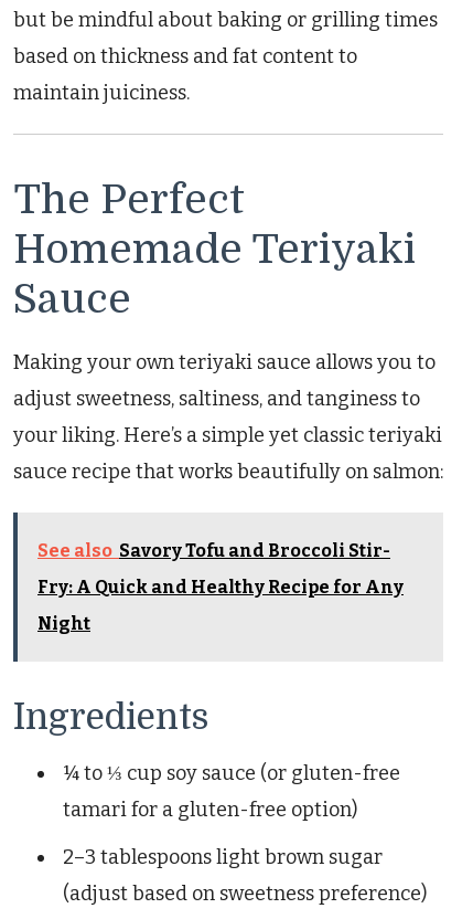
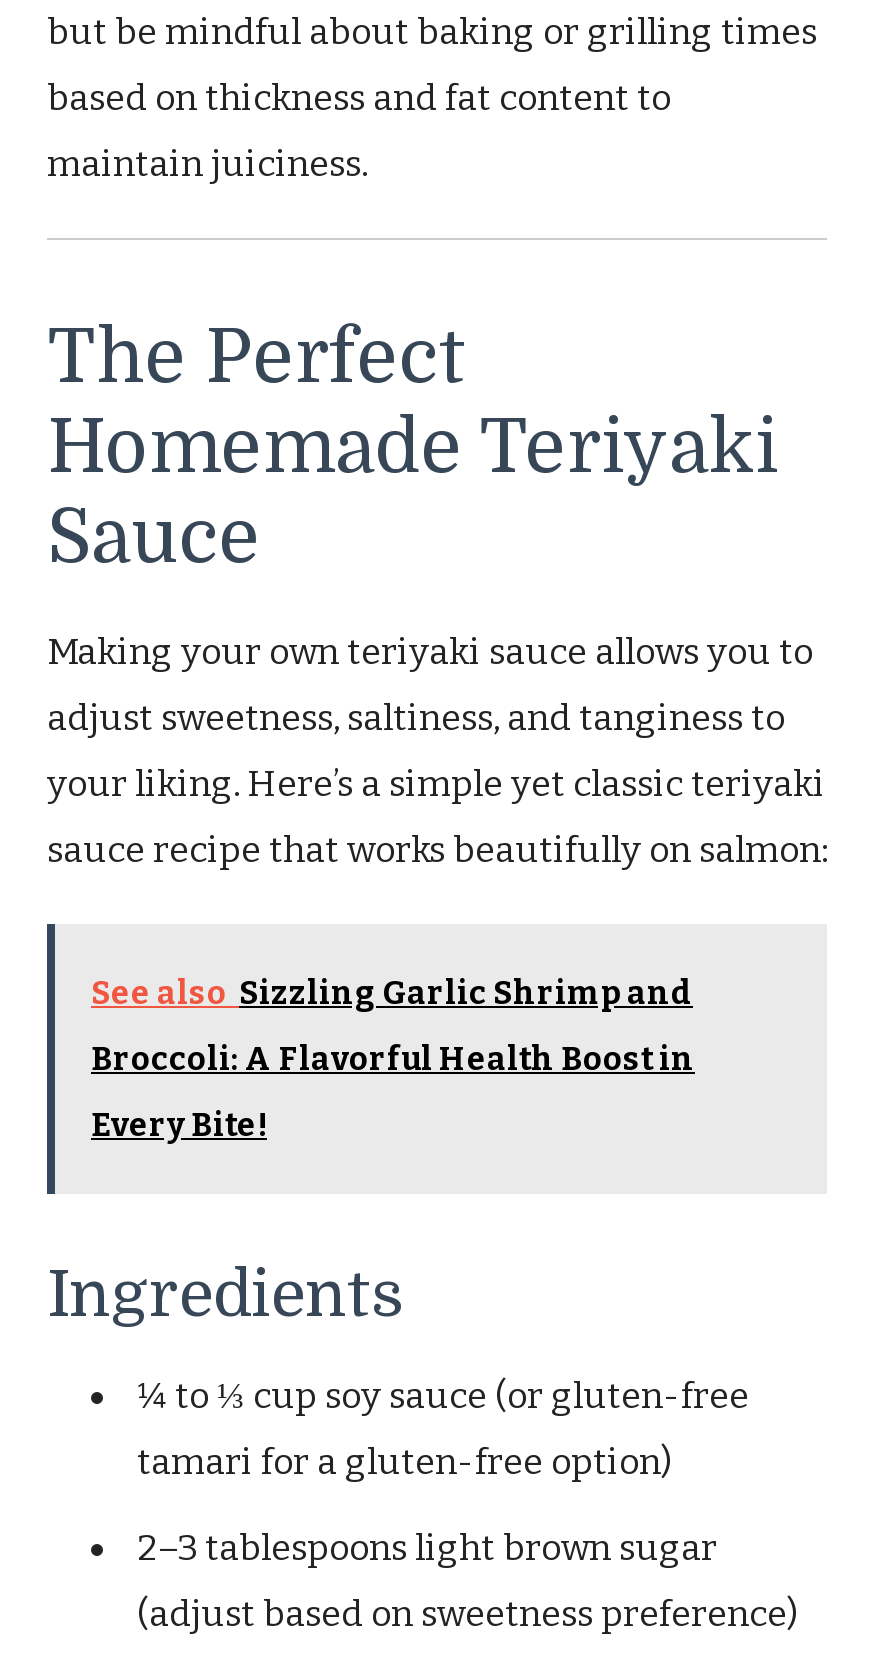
[37,541,390,562] See also Savory Tofu and Broccoli Stir- -> [91,975,693,1013] See also Sizzling Garlic Shrimp and
[37,577,404,598] Fry: A Quick and Healthy Recipe for Any -> [91,1041,695,1079] Broccoli: A Flavorful Health Boost in
[37,613,90,634] Night -> [91,1107,267,1145] Every Bite!

